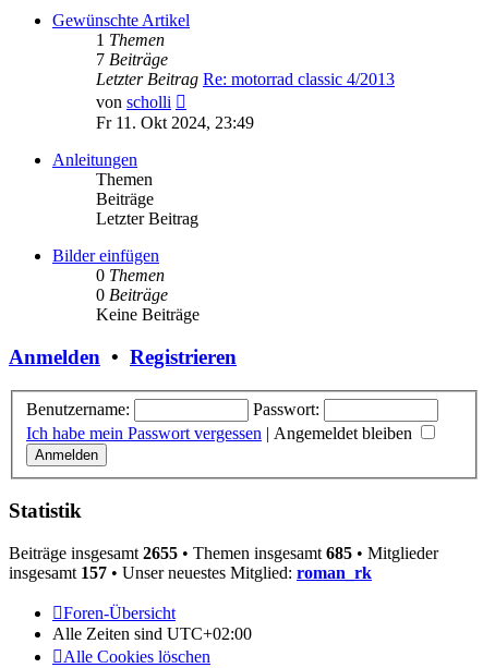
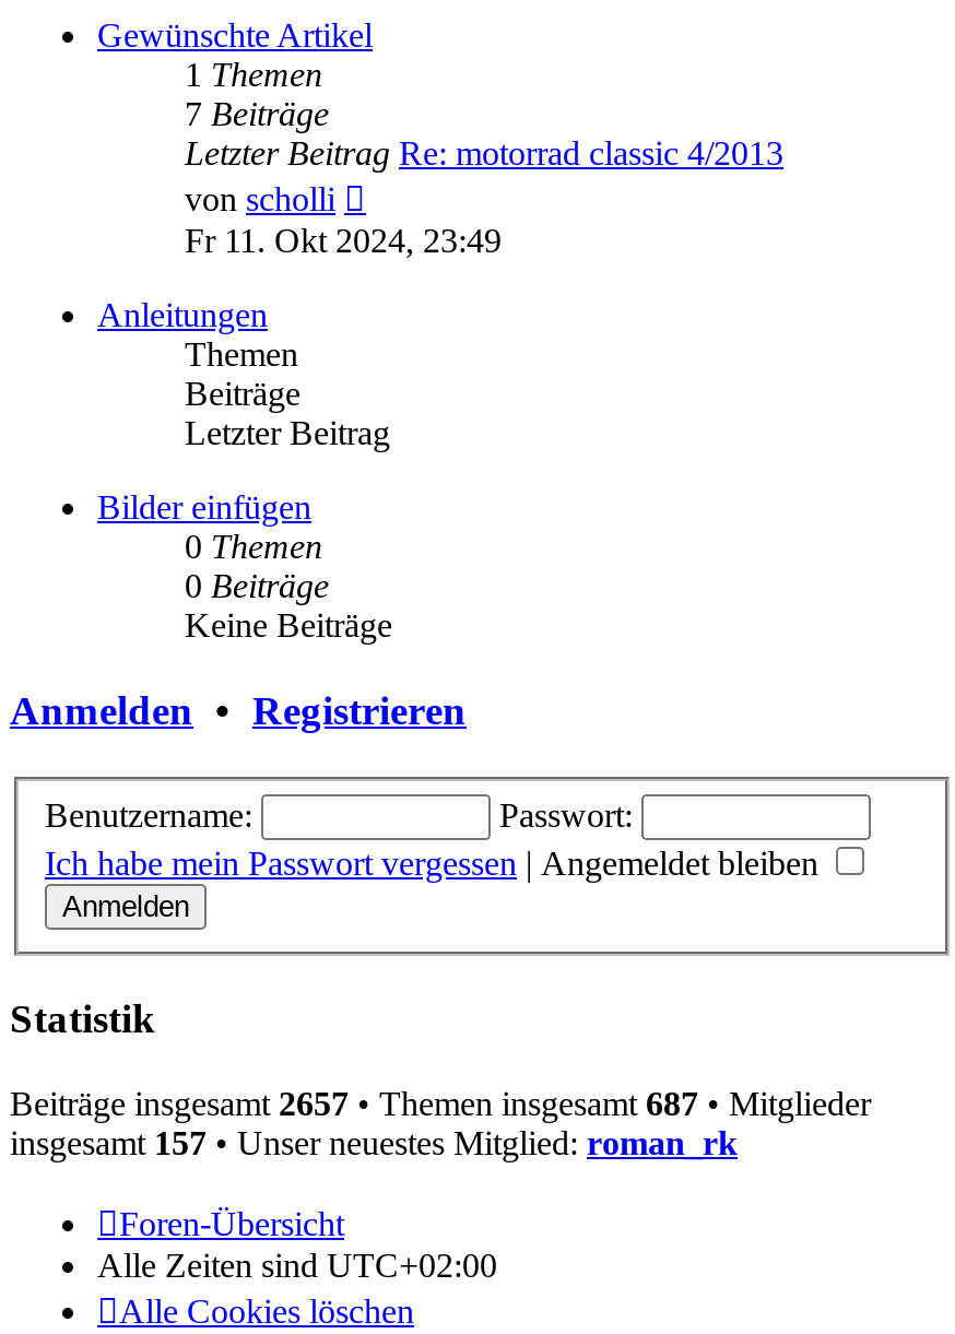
[9,544,438,562] Beiträge insgesamt 2655 • Themen insgesamt 685 • Mitglieder -> [10,1085,871,1122] Beiträge insgesamt 2657 • Themen insgesamt 687 • Mitglieder

